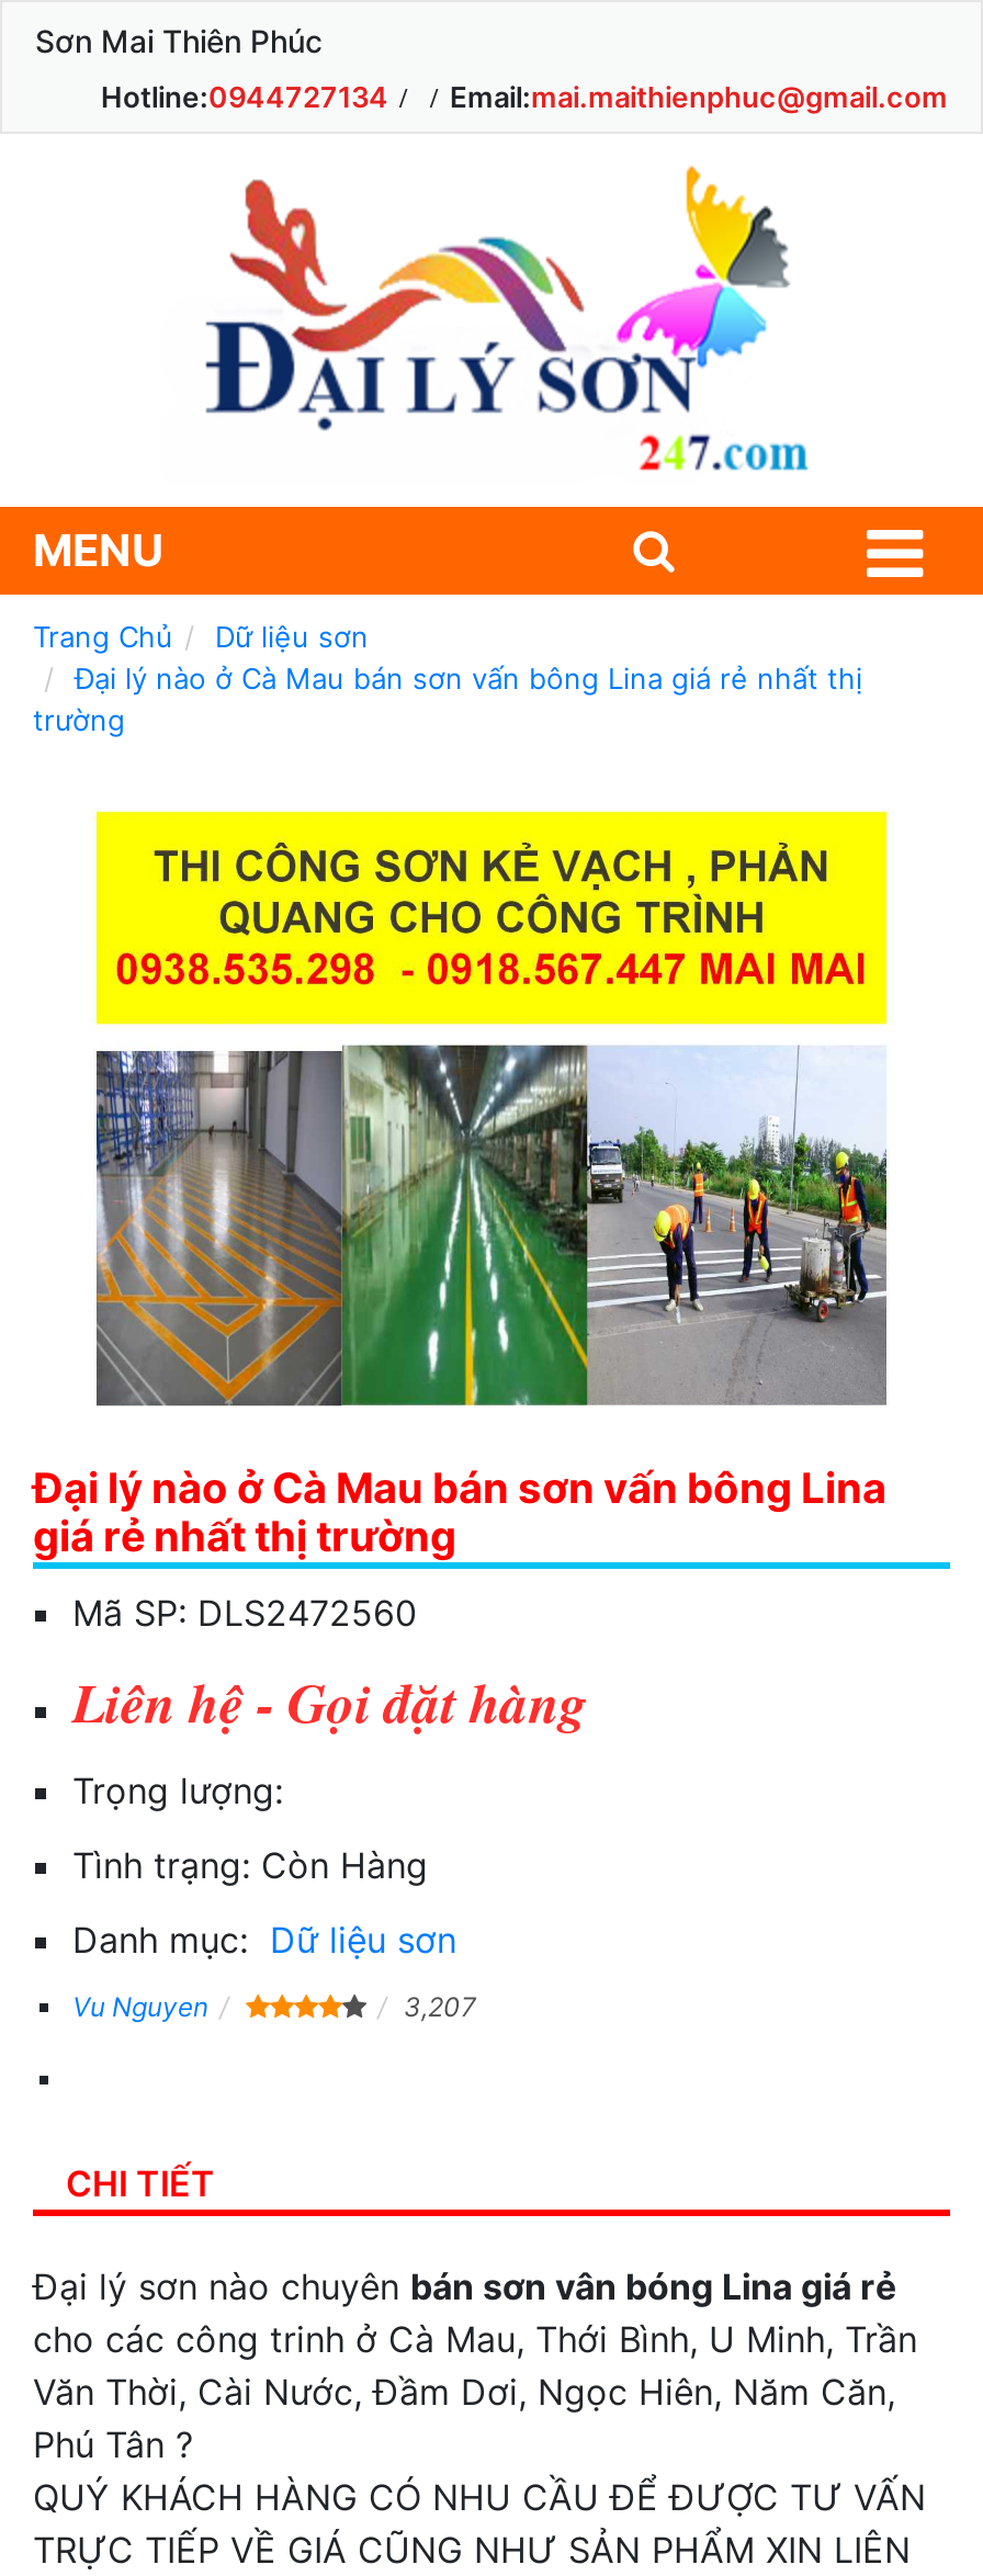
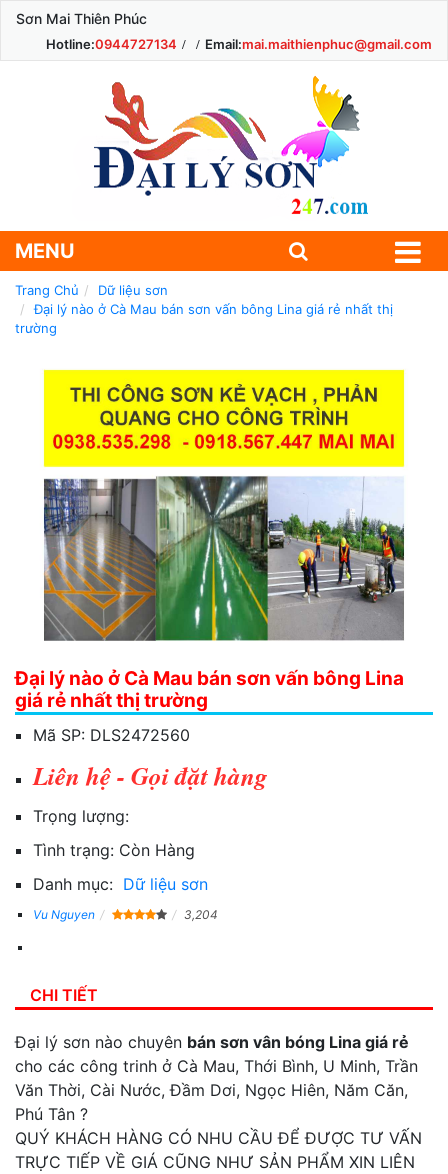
[404,1990,476,2023] 3,207 -> [184,907,218,922] 3,204

